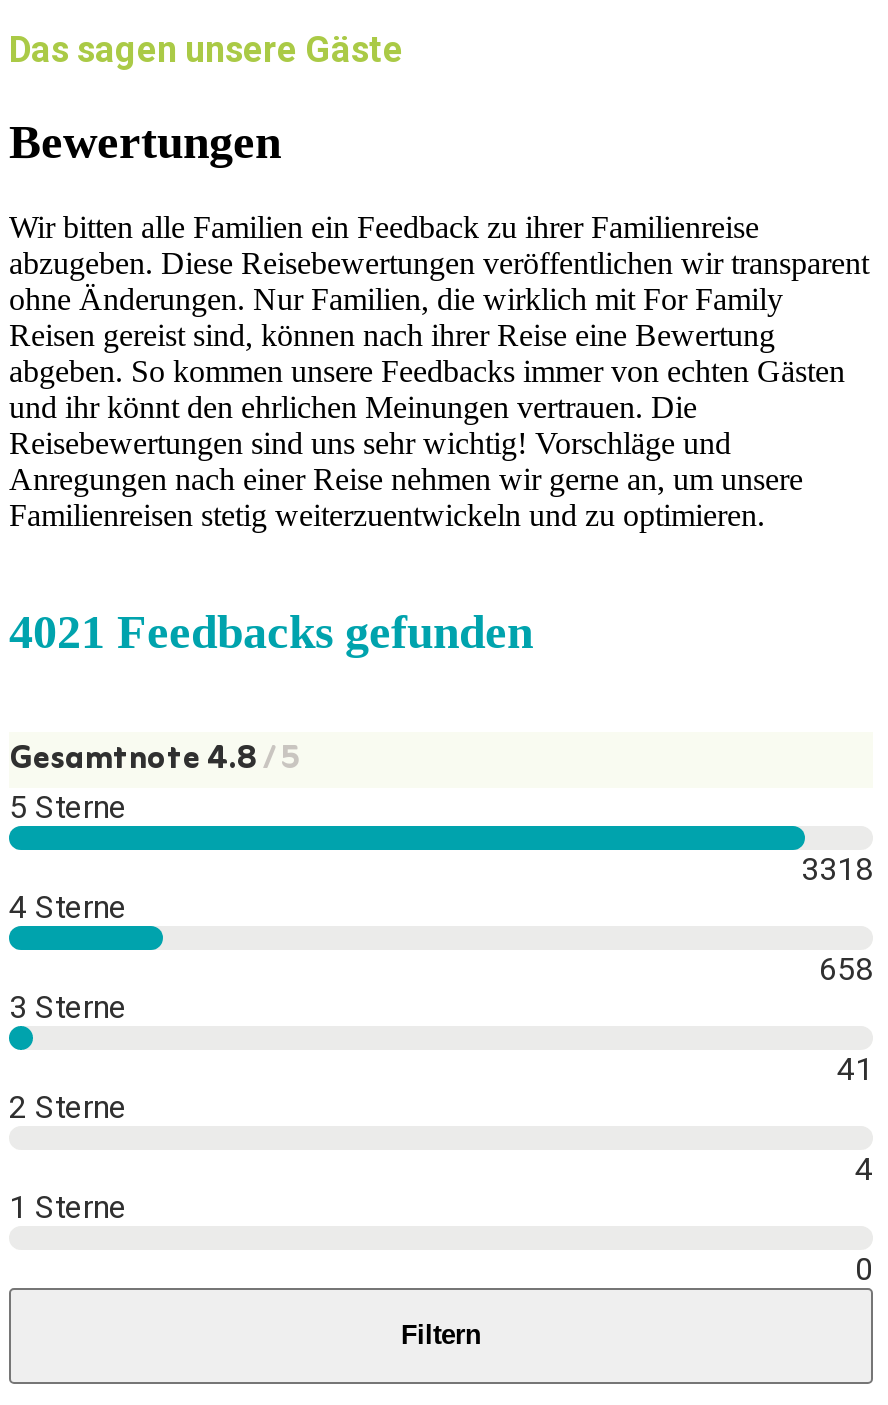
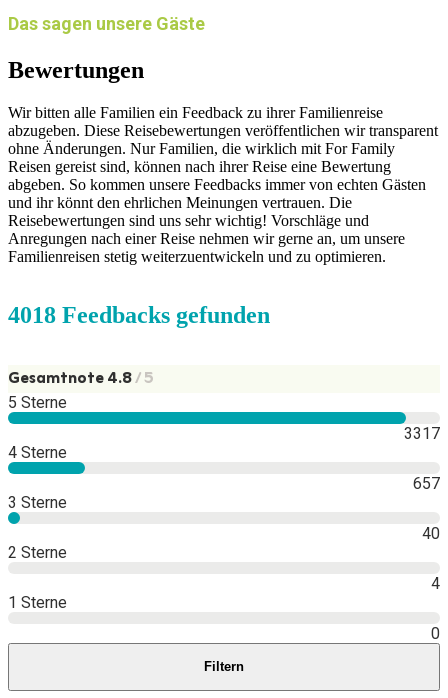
[9,605,533,657] 4021 Feedbacks gefunden -> [8,302,270,328] 4018 Feedbacks gefunden
[801,849,873,887] 3318 -> [404,424,440,443] 3317
[819,949,873,987] 658 -> [413,474,440,493] 657
[837,1049,873,1087] 41 -> [422,524,440,543] 40

